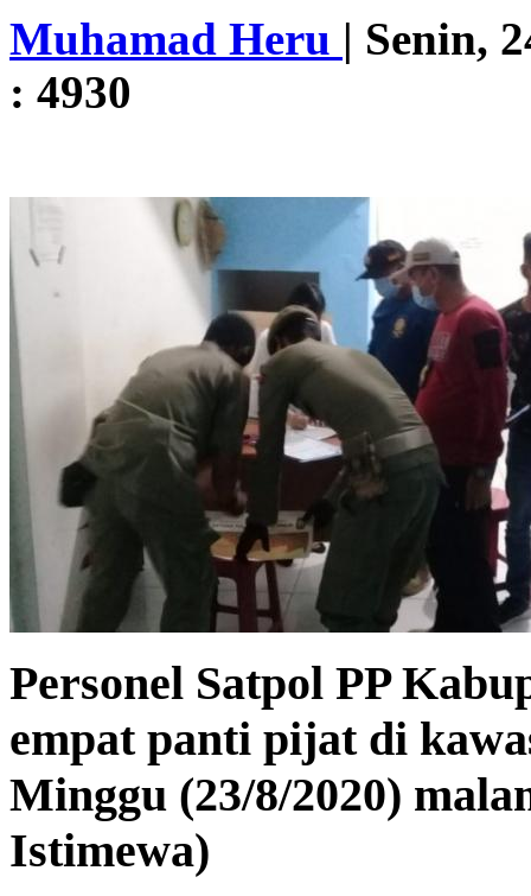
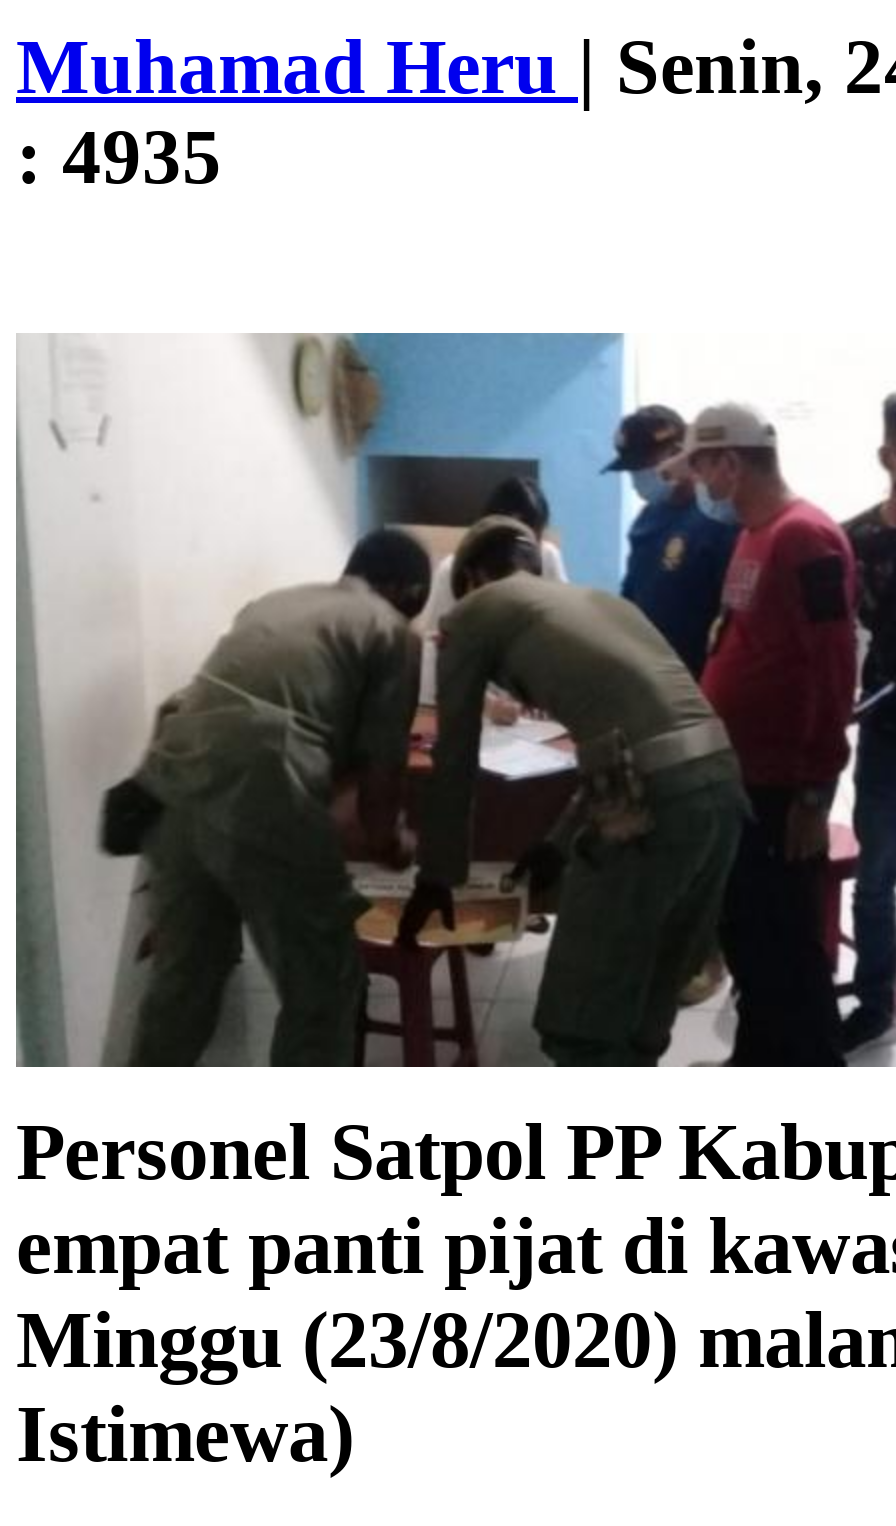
[9,66,132,117] : 4930 -> [16,112,222,198] : 4935

